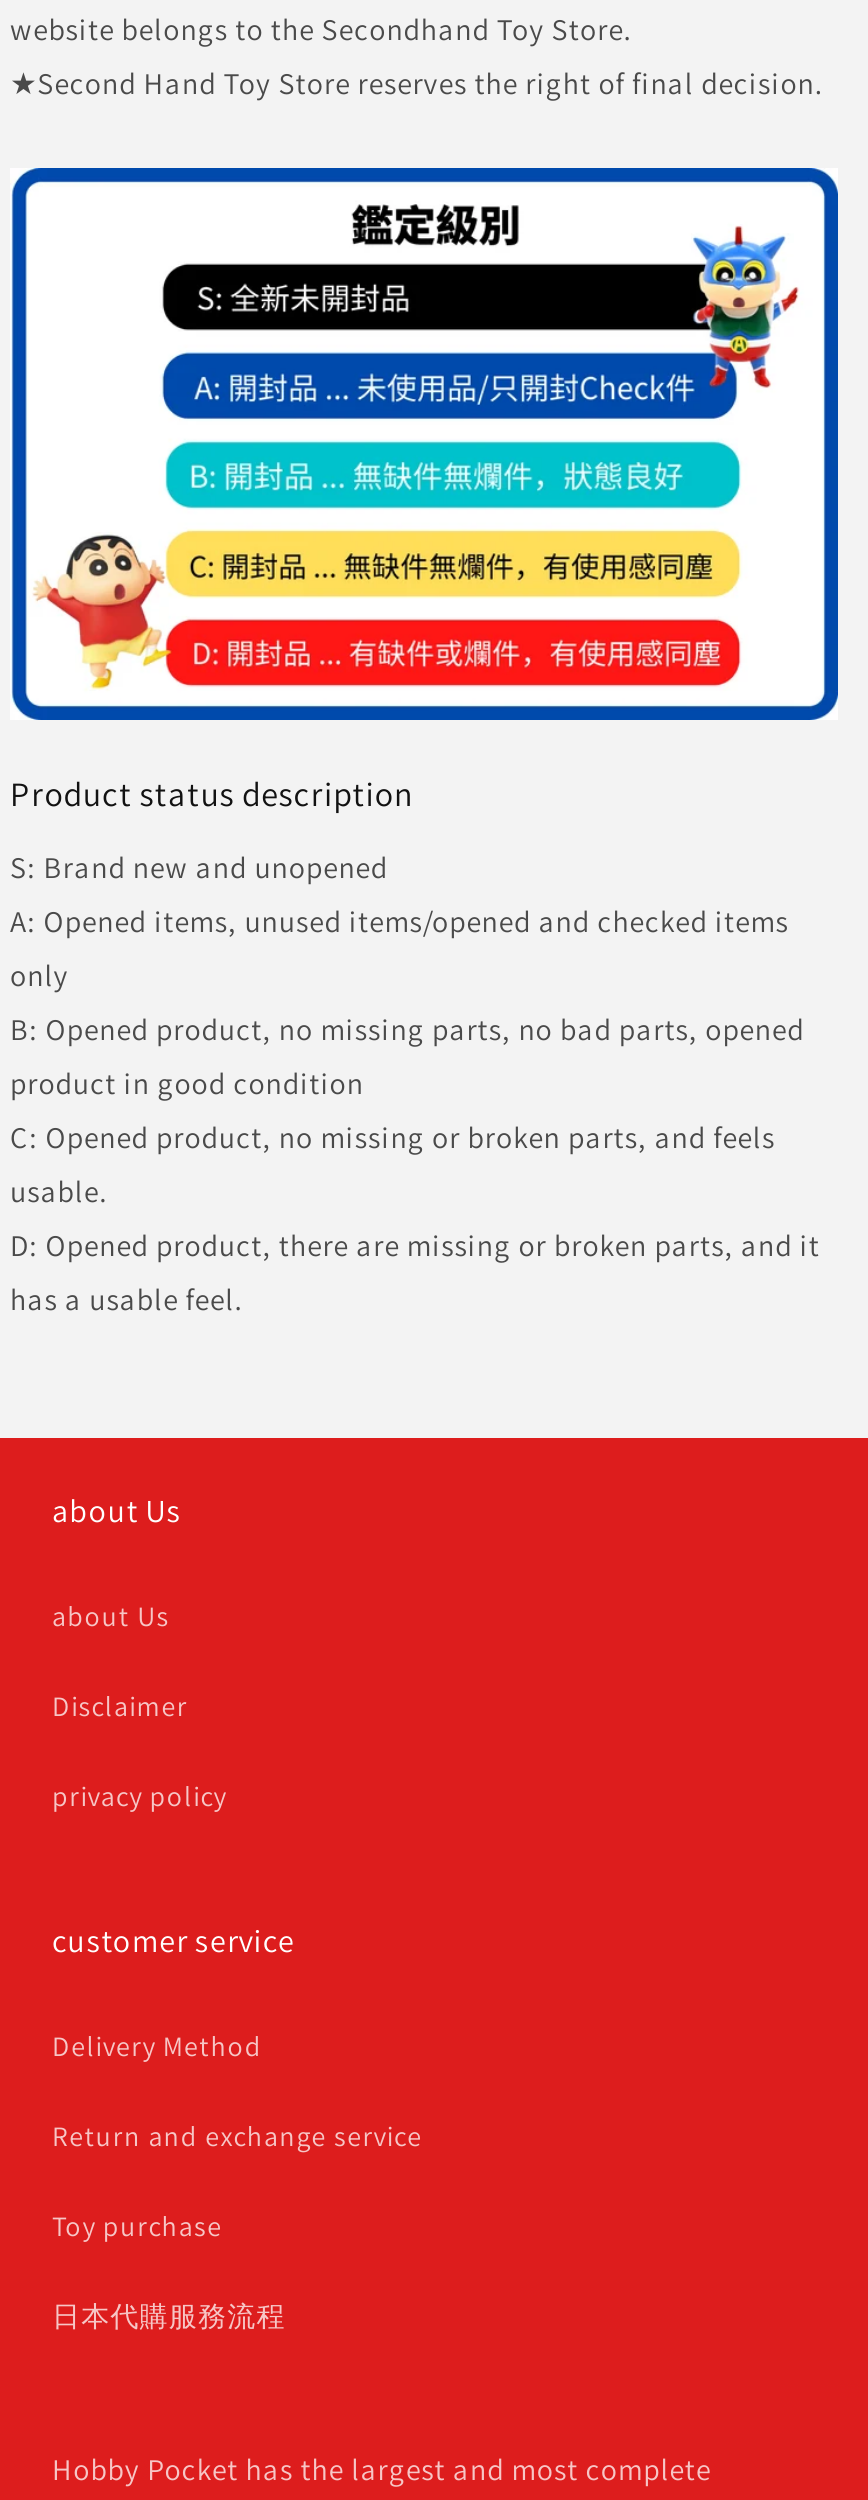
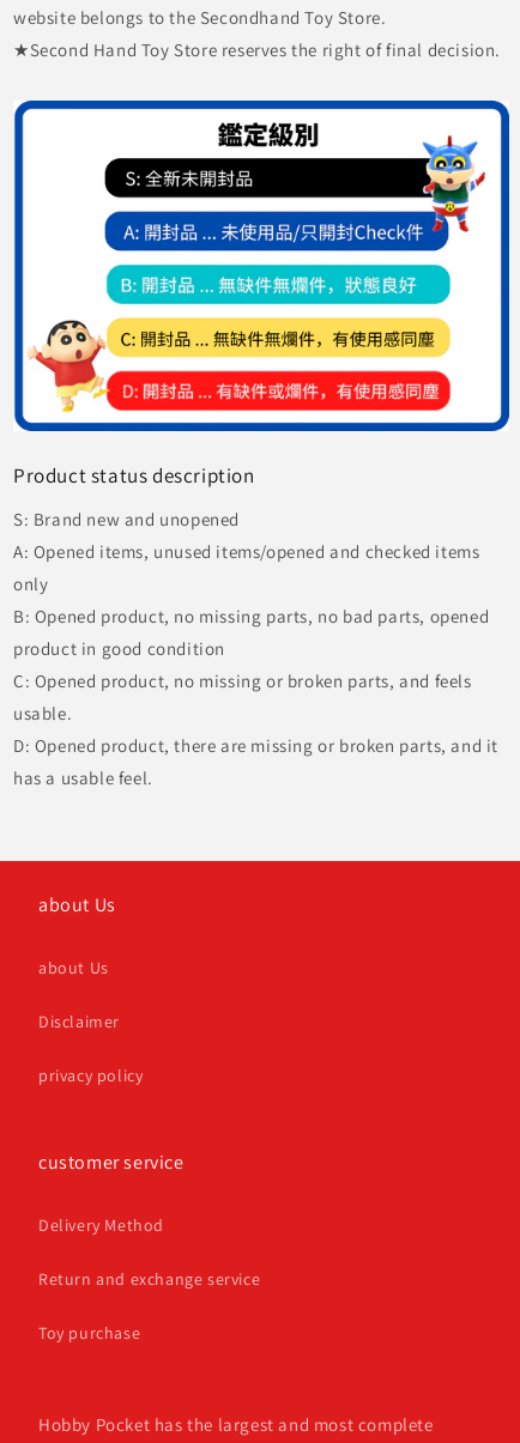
[52,2299,286,2335] 日本代購服務流程 -> none

